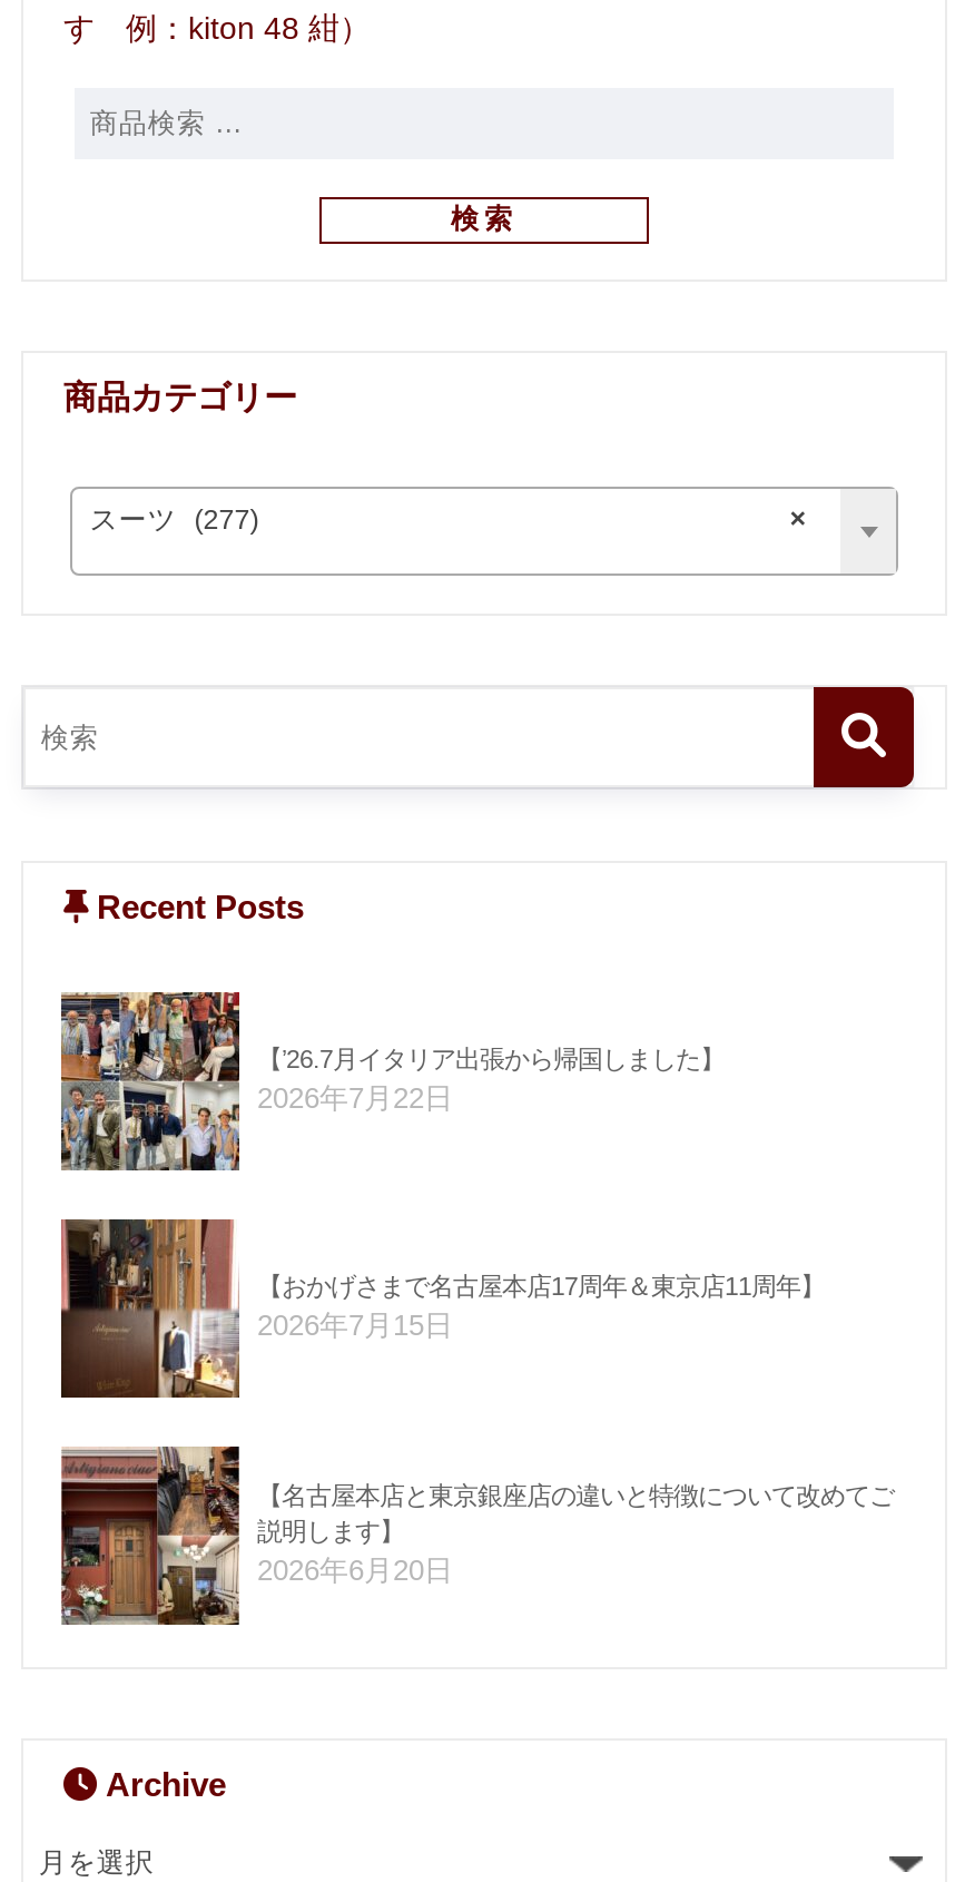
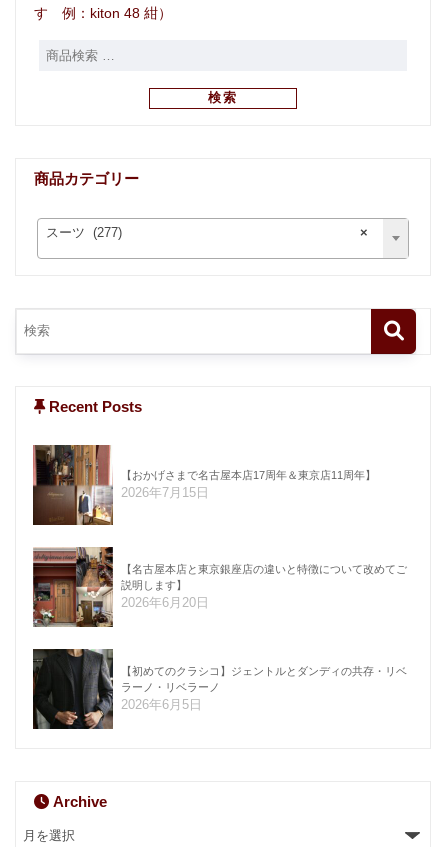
[59,991,725,1172] [image] | 【’26.7月イタリア出張から帰国しました】 | 2026年7月22日 -> none
moved [61,1214,894,1586] -> [33,443,407,610]: [image] | 【おかげさまで名古屋本店17周年＆東京店11周年】 | 2026年7月15日 | 【名古屋本店と東京銀座店の違いと特徴について改めてご | 説明します】 | 2026年6月20日
none -> [32,648,407,730] [image] | 【初めてのクラシコ】ジェントルとダンディの共存・リベ | ラーノ・リベラーノ | 2026年6月5日

